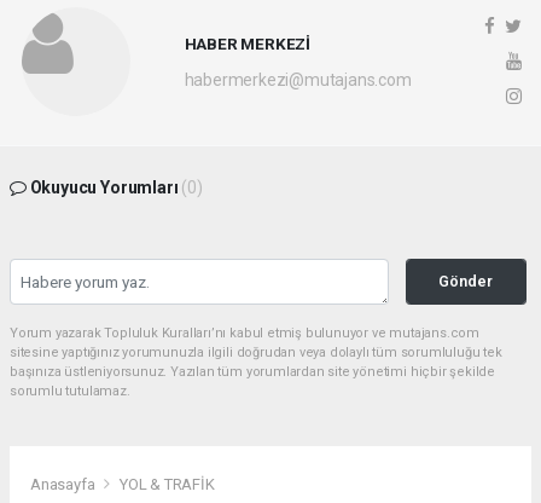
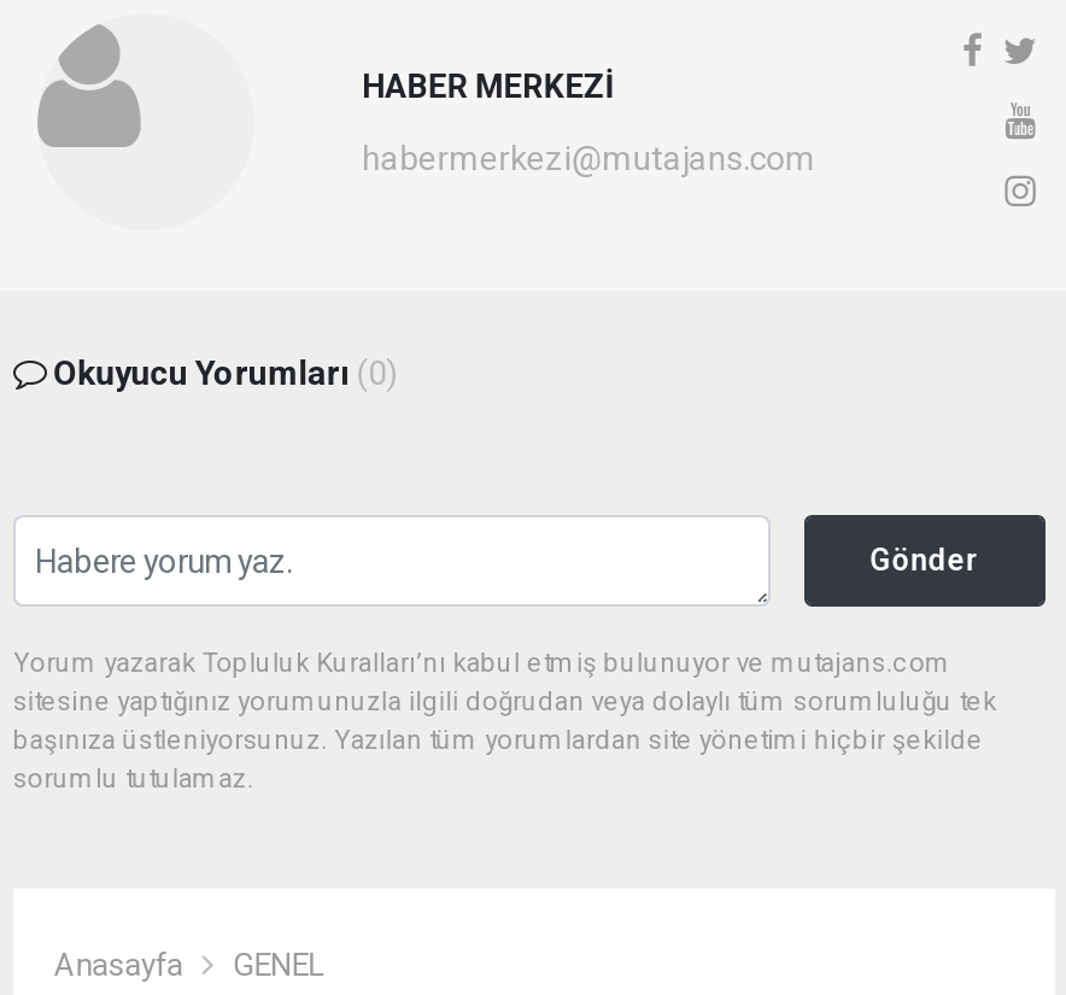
[119,475,214,493] YOL & TRAFİK -> [232,947,324,983] GENEL

